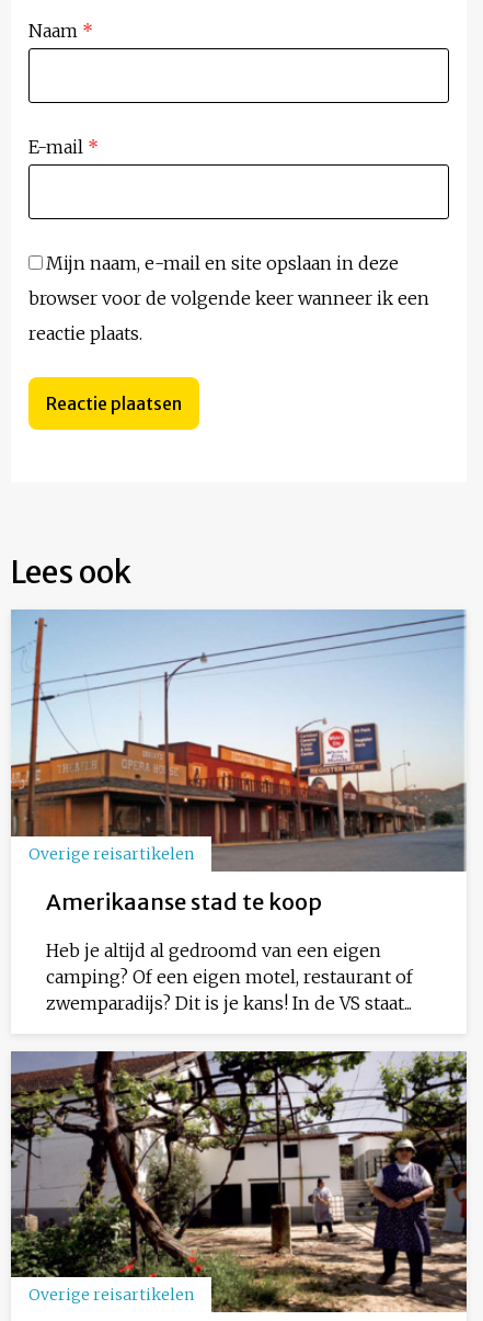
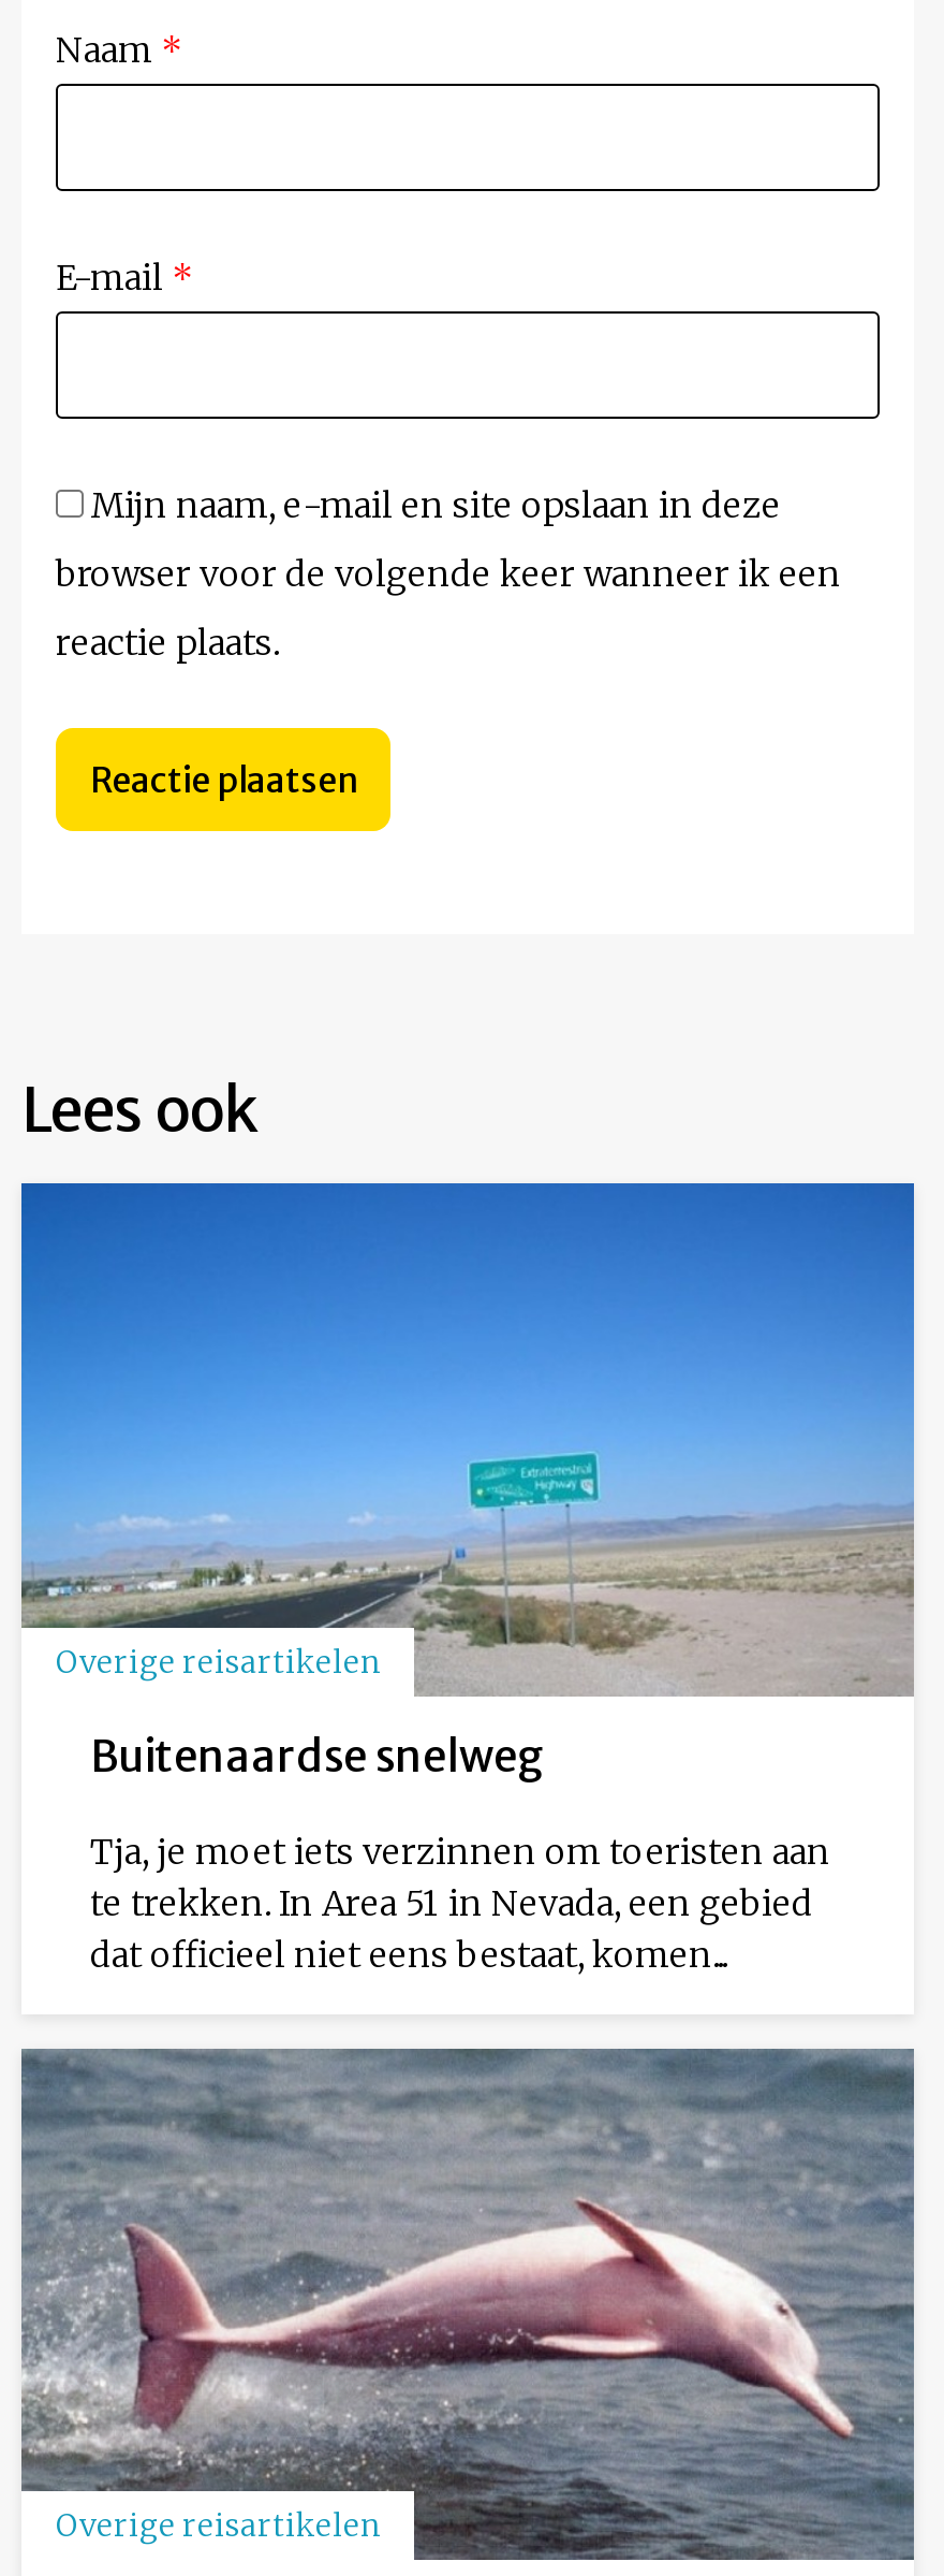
[10,611,467,915] [image] | Amerikaanse stad te koop -> [19,1183,916,1782] [image] | Buitenaardse snelweg
[46,939,413,1014] Heb je altijd al gedroomd van een eigen | camping? Of een eigen motel, restaurant of | zwemparadijs? Dit is je kans! In de VS staat... -> [90,1830,830,1976] Tja, je moet iets verzinnen om toeristen aan | te trekken. In Area 51 in Nevada, een gebied | dat officieel niet eens bestaat, komen...
[10,1050,468,1313] [image] -> [19,2047,916,2562] [image]

